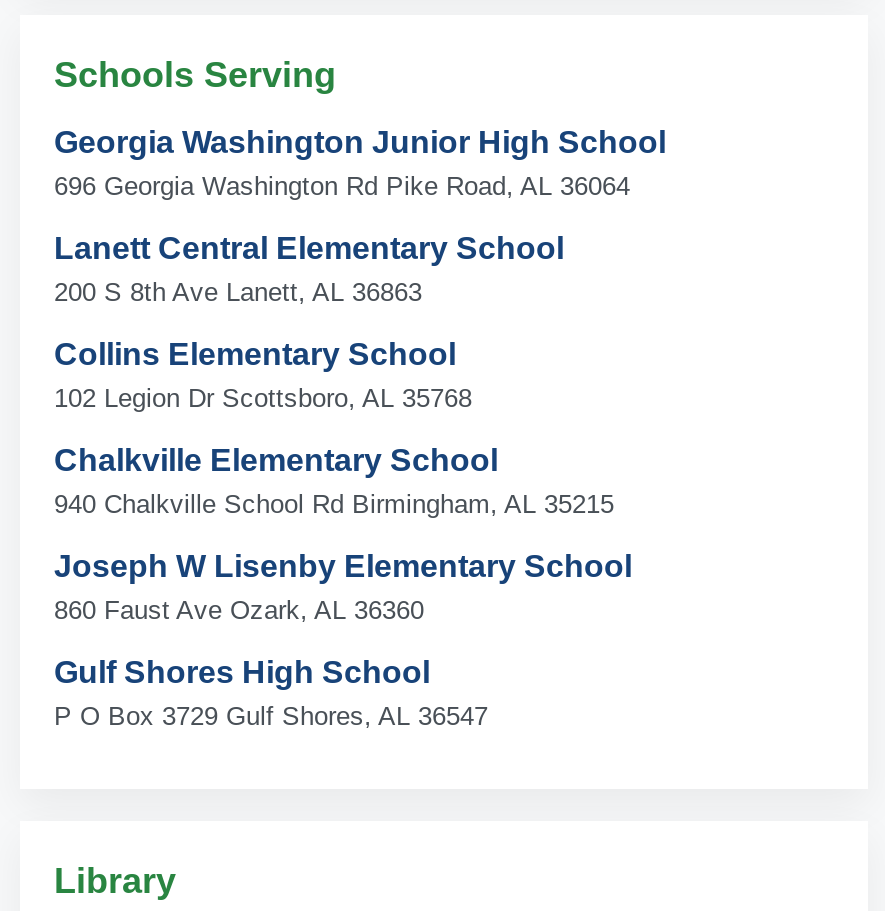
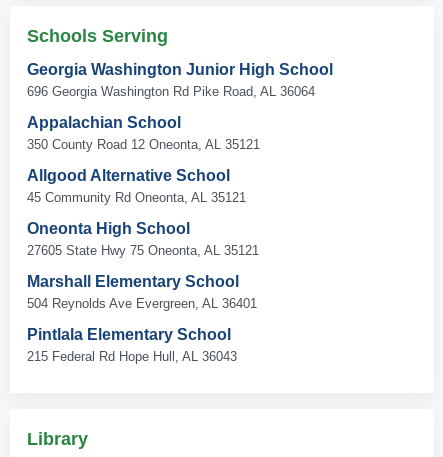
[54,231,564,307] Lanett Central Elementary School | 200 S 8th Ave Lanett, AL 36863 -> [27,114,260,152] Appalachian School | 350 County Road 12 Oneonta, AL 35121
[54,337,472,413] Collins Elementary School | 102 Legion Dr Scottsboro, AL 35768 -> [27,167,246,205] Allgood Alternative School | 45 Community Rd Oneonta, AL 35121
[54,443,614,519] Chalkville Elementary School | 940 Chalkville School Rd Birmingham, AL 35215 -> [27,220,259,258] Oneonta High School | 27605 State Hwy 75 Oneonta, AL 35121
[54,549,632,625] Joseph W Lisenby Elementary School | 860 Faust Ave Ozark, AL 36360 -> [27,273,257,311] Marshall Elementary School | 504 Reynolds Ave Evergreen, AL 36401
[54,655,488,731] Gulf Shores High School | P O Box 3729 Gulf Shores, AL 36547 -> [27,326,237,364] Pintlala Elementary School | 215 Federal Rd Hope Hull, AL 36043

